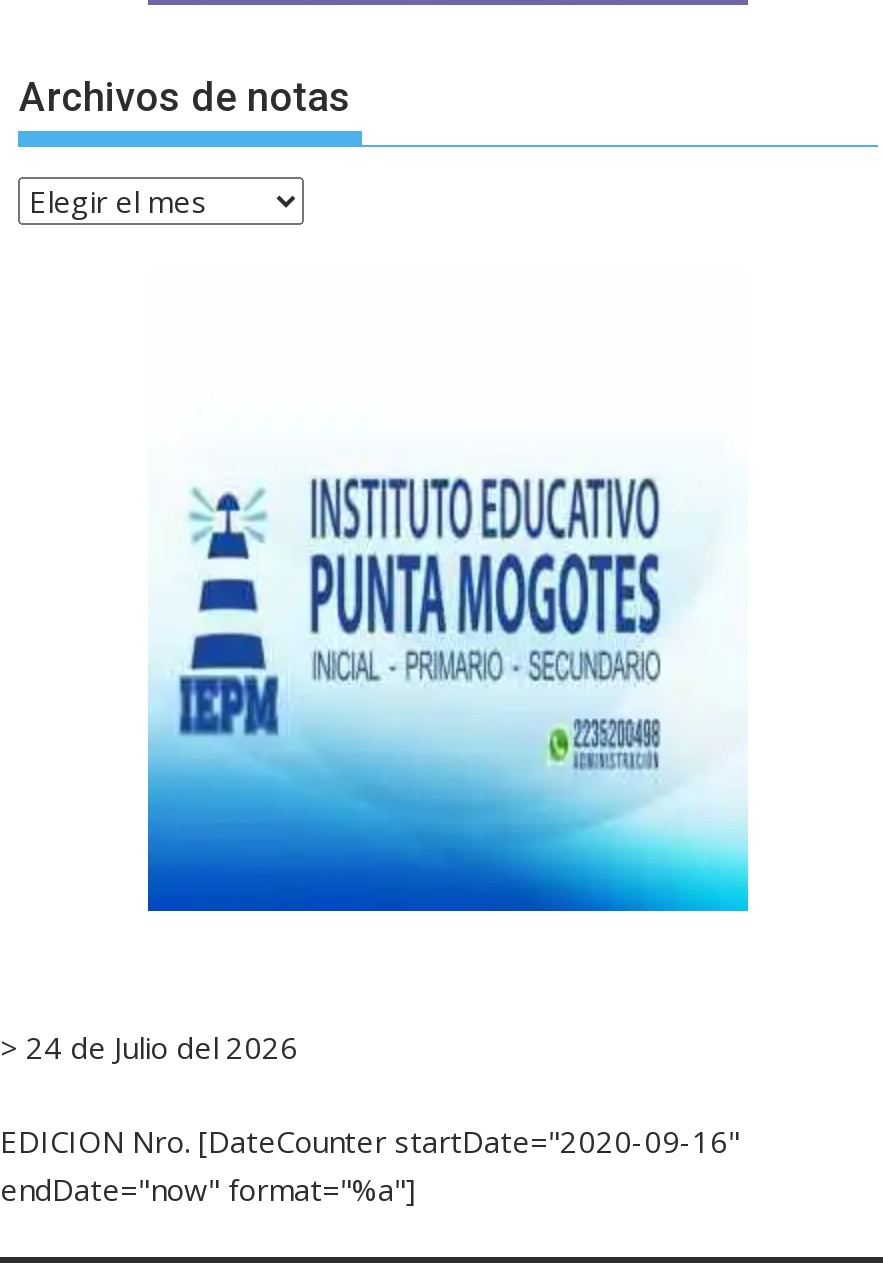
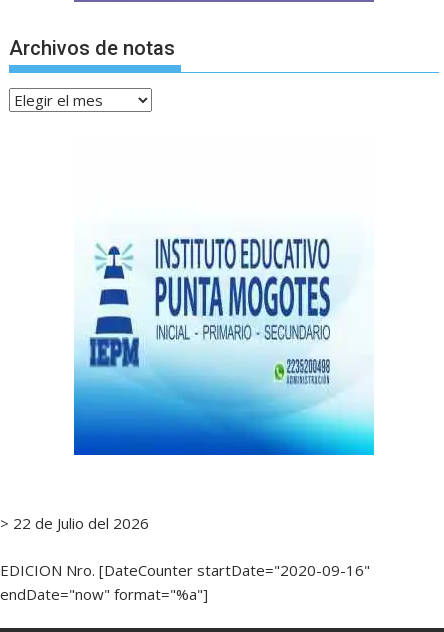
[0,1027,298,1067] > 24 de Julio del 2026 -> [0,513,149,533] > 22 de Julio del 2026

